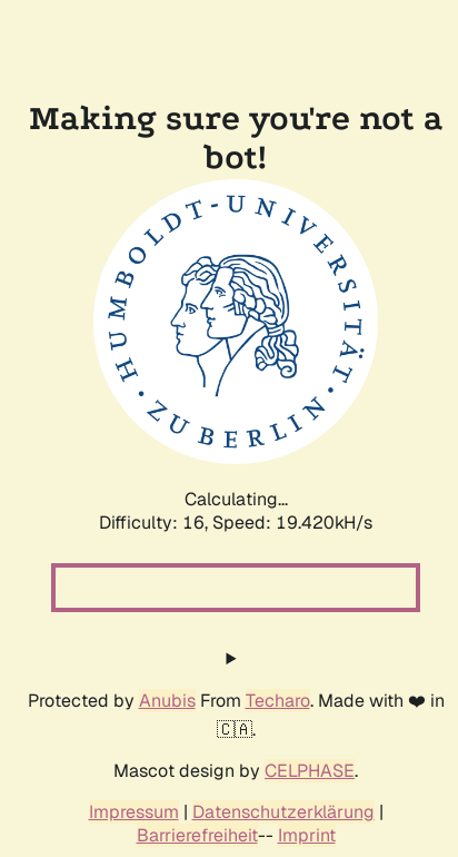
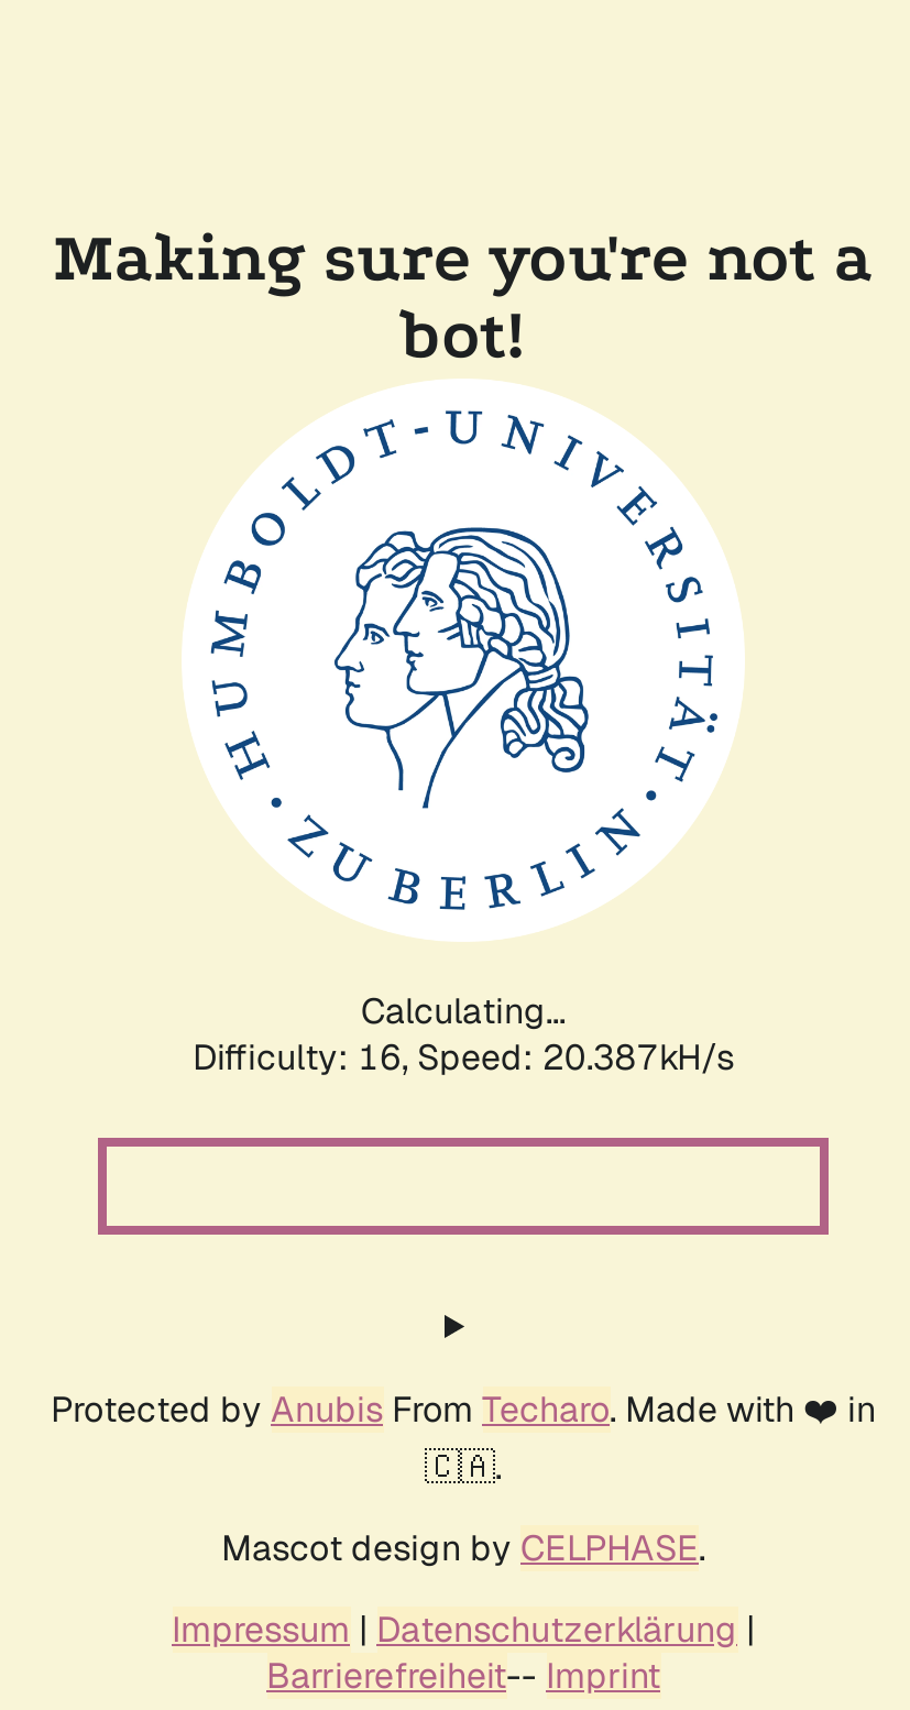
[99,511,372,534] Difficulty: 16, Speed: 19.420kH/s -> [193,1034,734,1081] Difficulty: 16, Speed: 20.387kH/s

